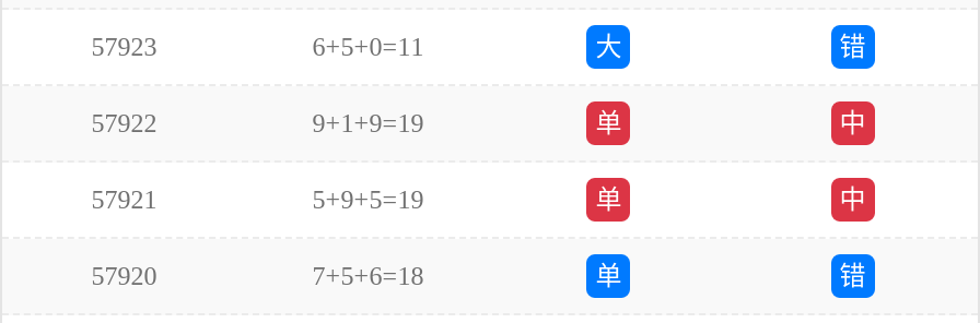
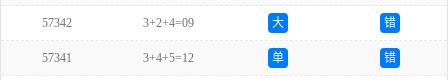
[91,32,157,62] 57923 -> [42,16,72,30] 57342
[312,32,424,62] 6+5+0=11 -> [143,16,194,30] 3+2+4=09
[91,108,866,291] 57922 | 9+1+9=19 | 单 | 中 | 57921 | 5+9+5=19 | 单 | 中 | 57920 | 7+5+6=18 -> [42,51,194,65] 57341 | 3+4+5=12

